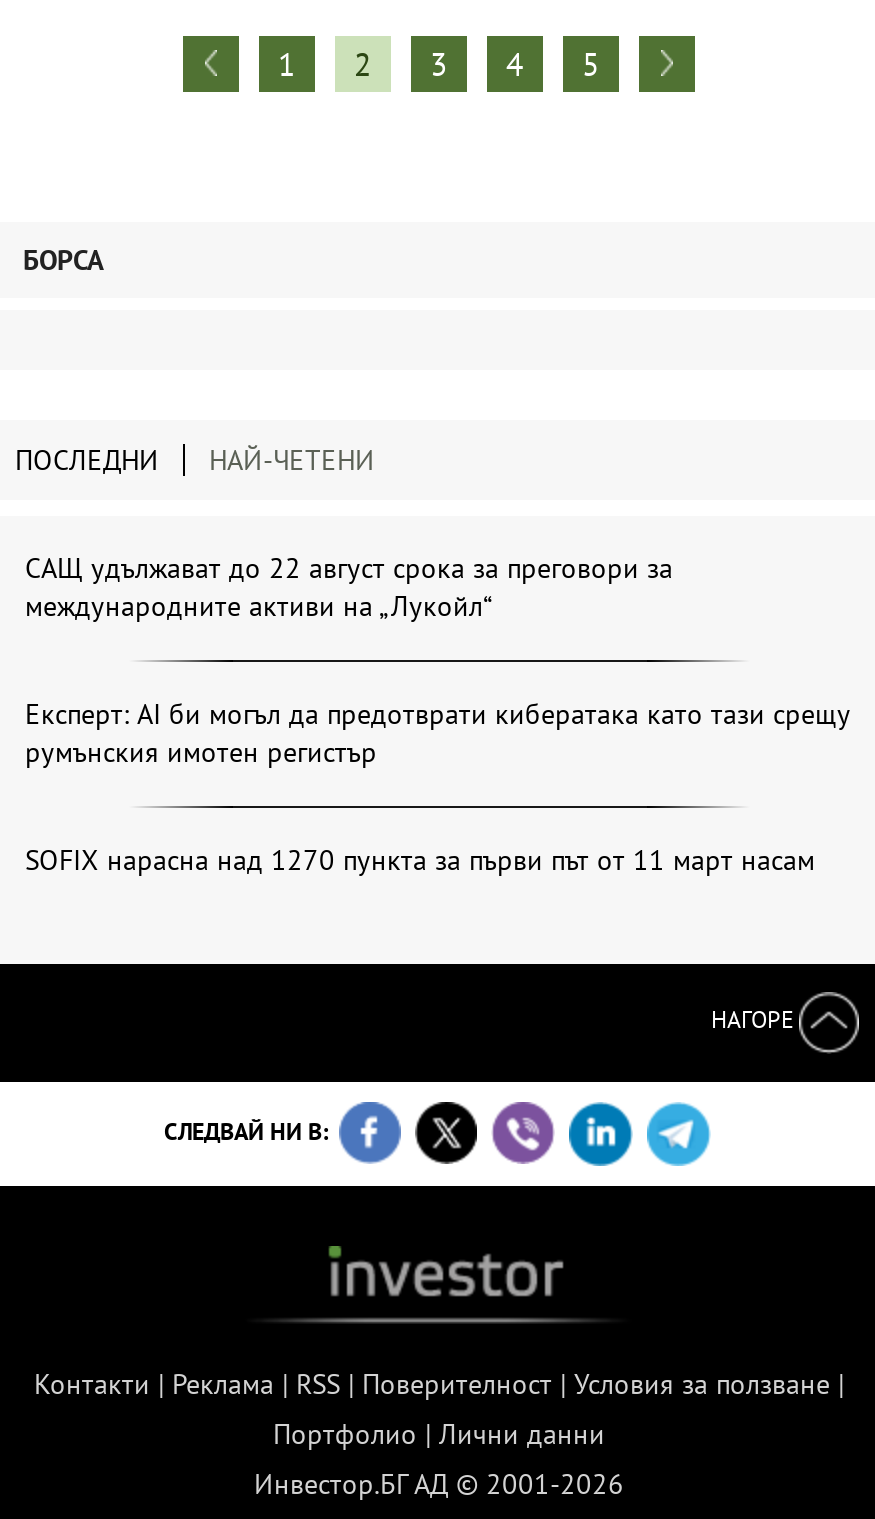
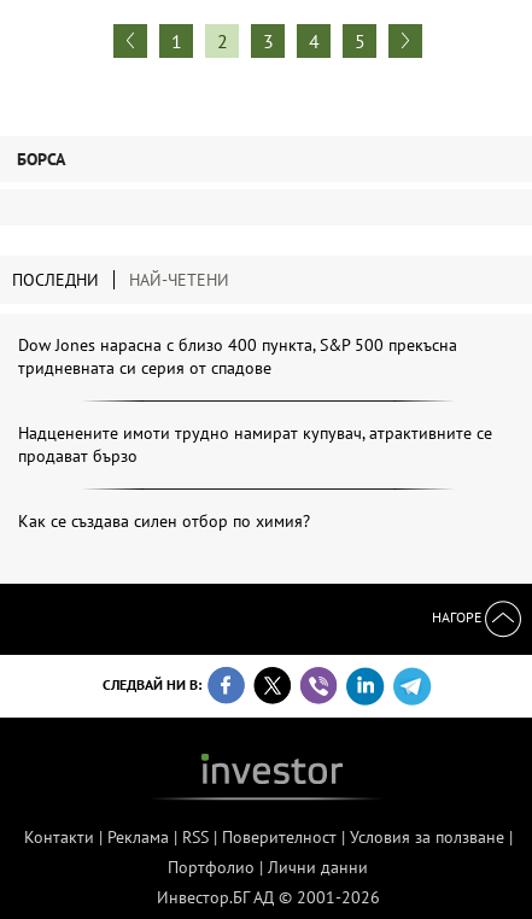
[25,549,673,623] САЩ удължават до 22 август срока за преговори за | международните активи на „Лукойл“ -> [18,334,457,378] Dow Jones нарасна с близо 400 пункта, S&P 500 прекъсна | тридневната си серия от спадове
[25,695,849,769] Експерт: AI би могъл да предотврати кибератака като тази срещу | румънския имотен регистър -> [18,422,492,466] Надценените имоти трудно намират купувач, атрактивните се | продават бързо
[25,841,815,877] SOFIX нарасна над 1270 пункта за първи път от 11 март насам -> [18,510,310,531] Как се създава силен отбор по химия?

